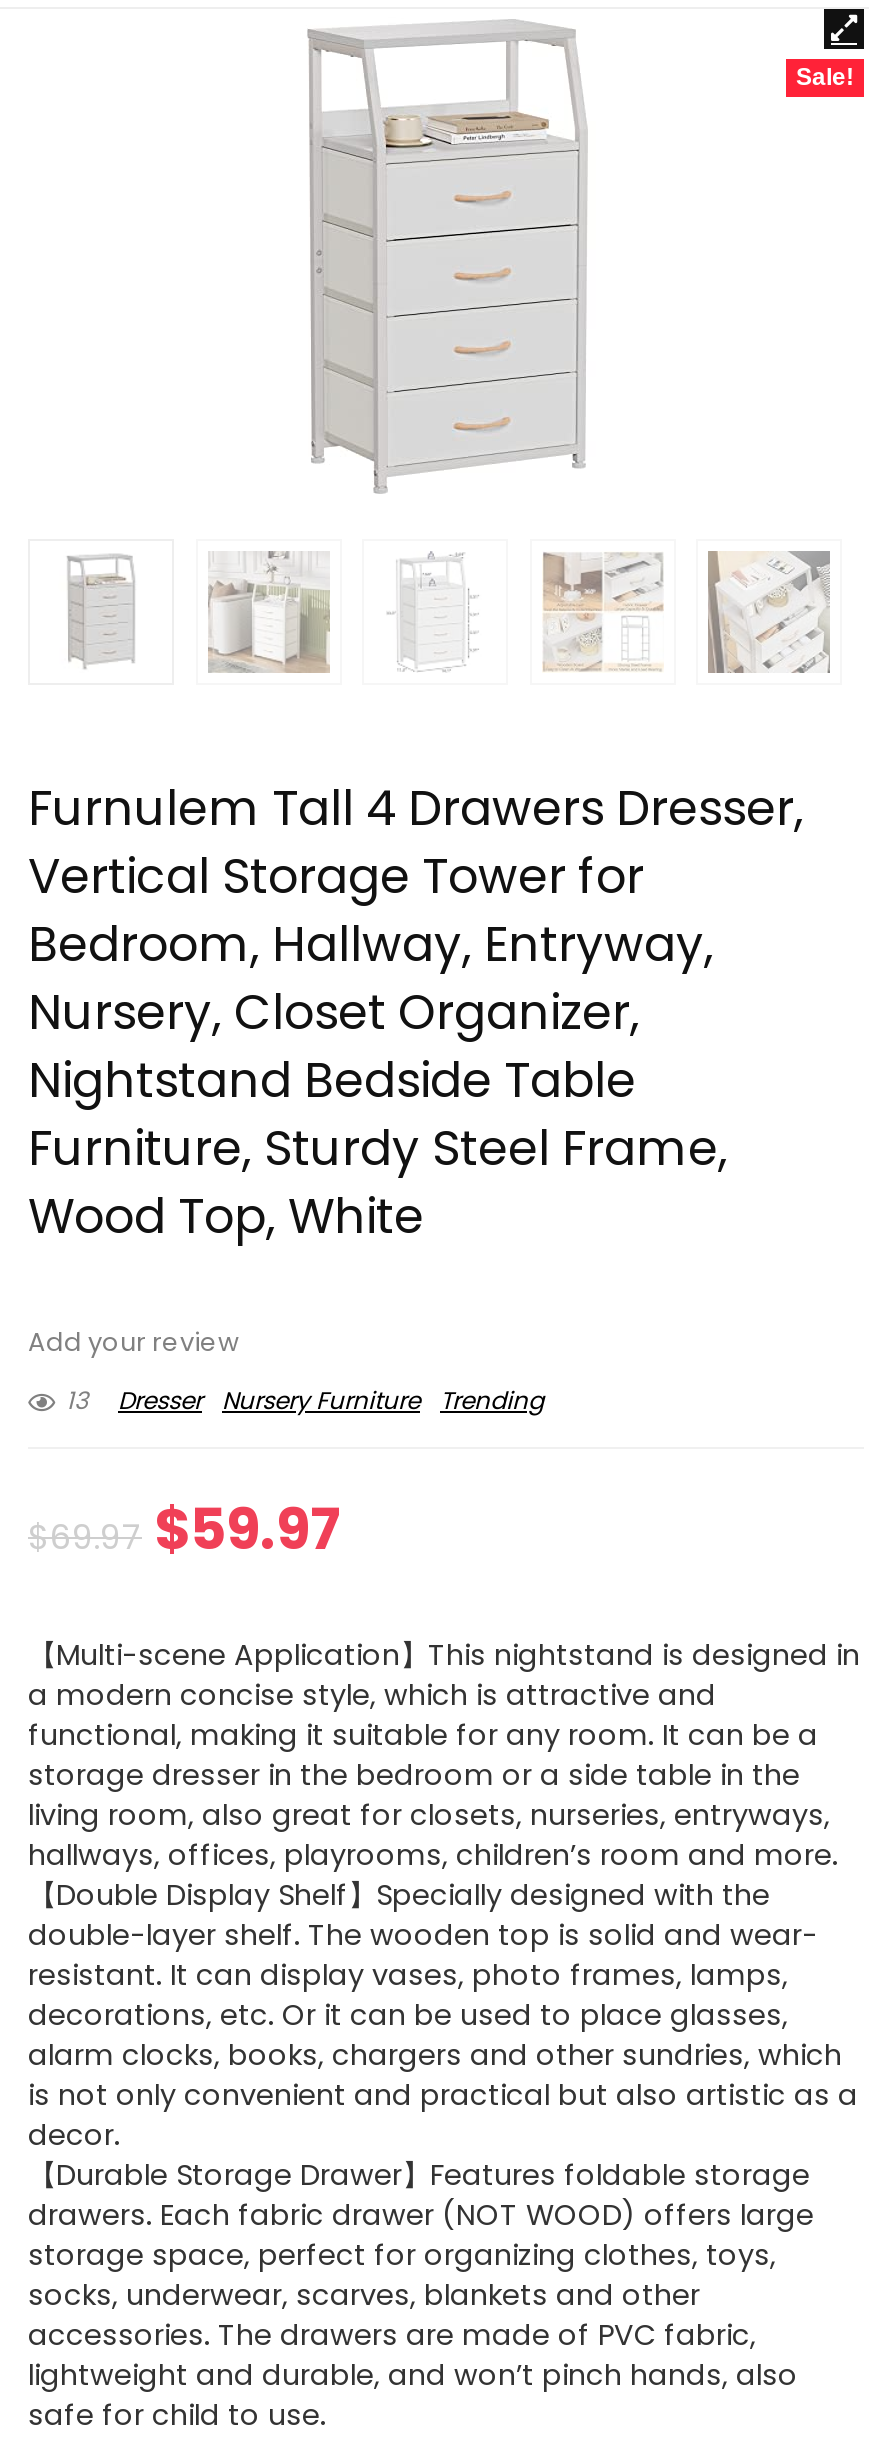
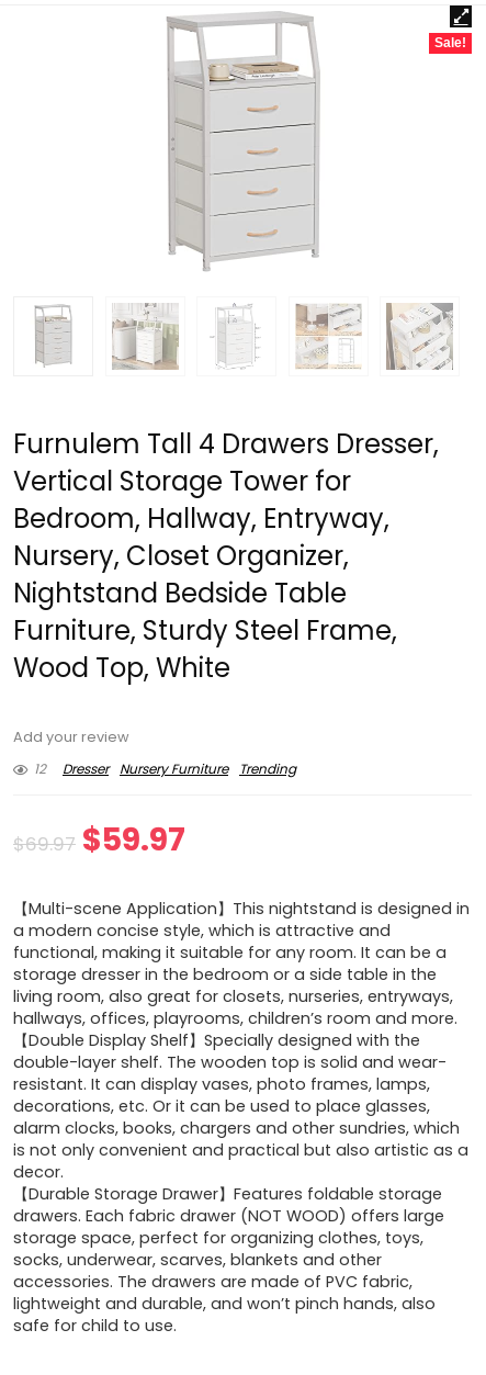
[66,1383,544,1417] 13 Dresser Nursery Furniture Trending -> [34,759,296,778] 12 Dresser Nursery Furniture Trending

